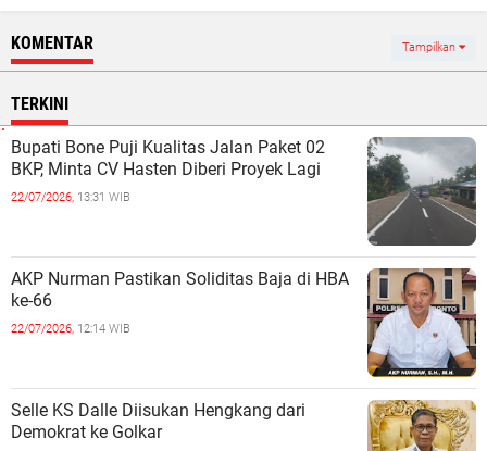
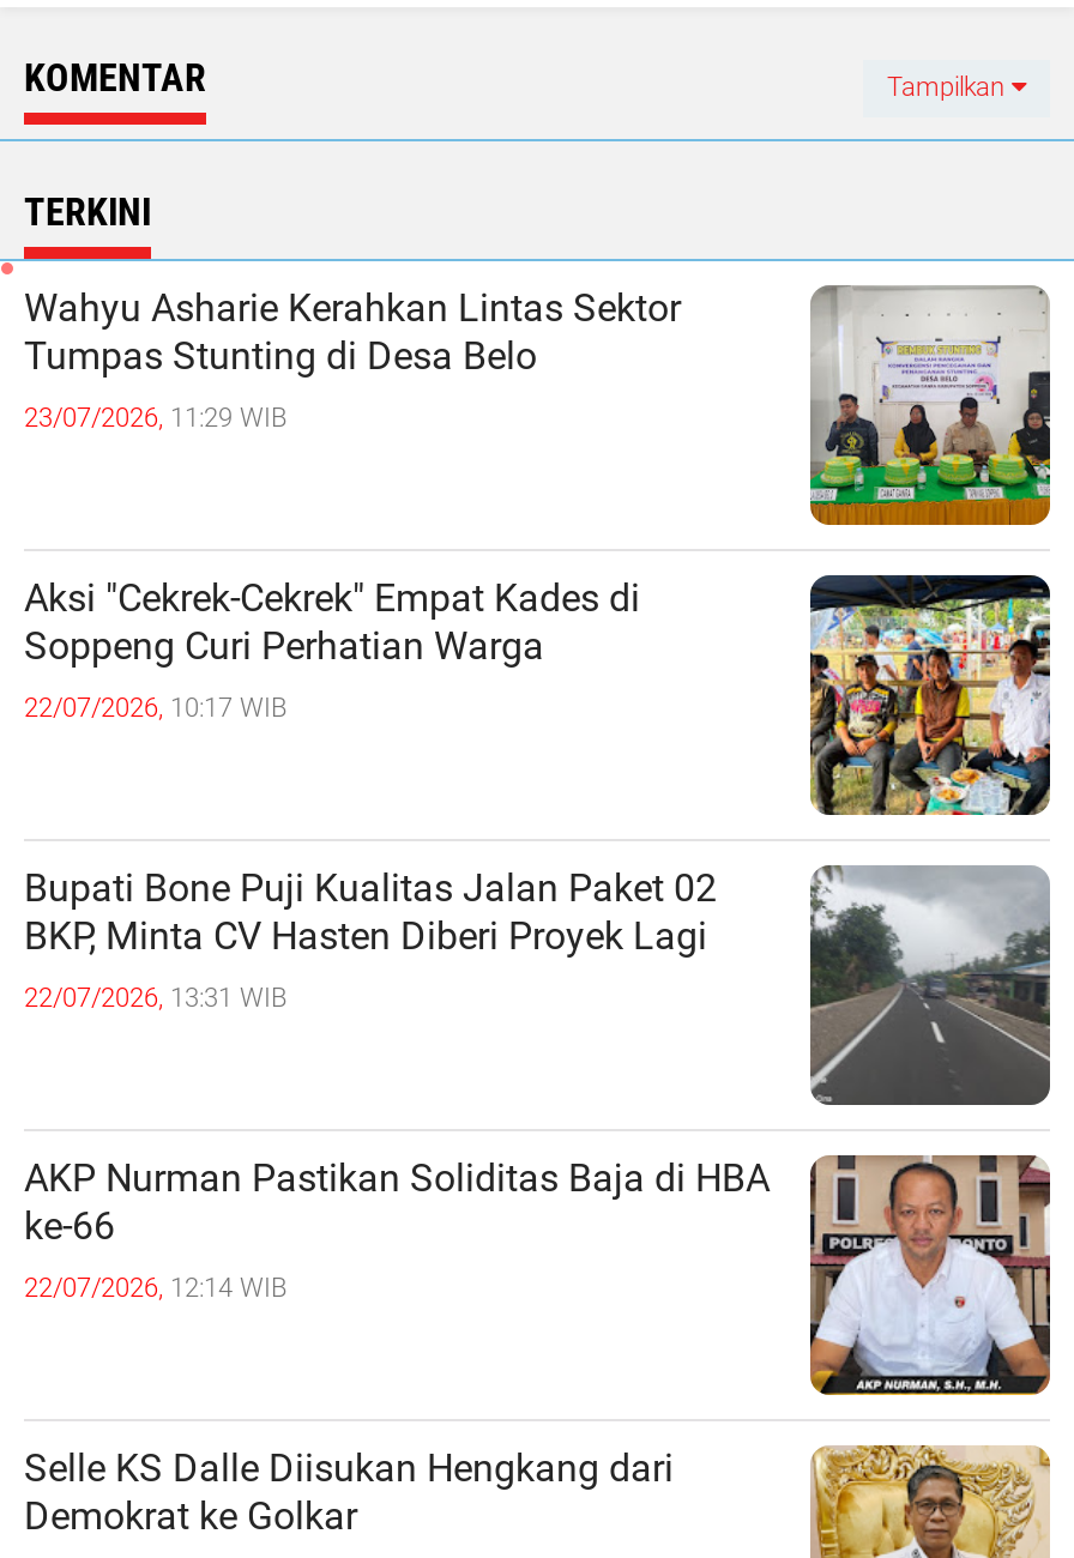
none -> [24,286,681,435] Wahyu Asharie Kerahkan Lintas Sektor | Tumpas Stunting di Desa Belo | 23/07/2026, 11:29 WIB
none -> [24,576,640,725] Aksi "Cekrek-Cekrek" Empat Kades di | Soppeng Curi Perhatian Warga | 22/07/2026, 10:17 WIB
none -> [808,290,1052,527] [image]
none -> [808,573,1052,817] [image]

